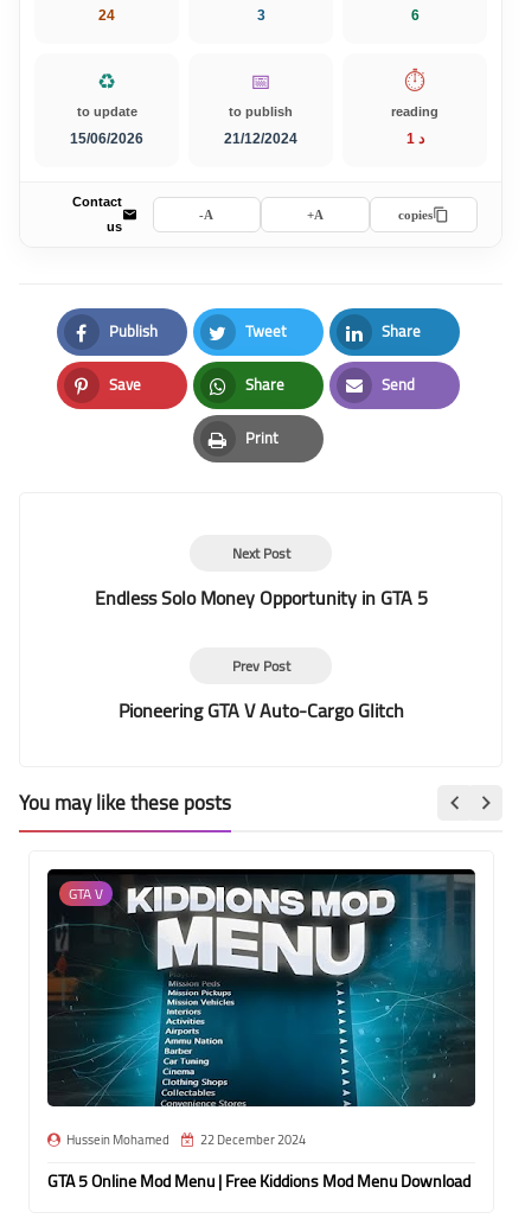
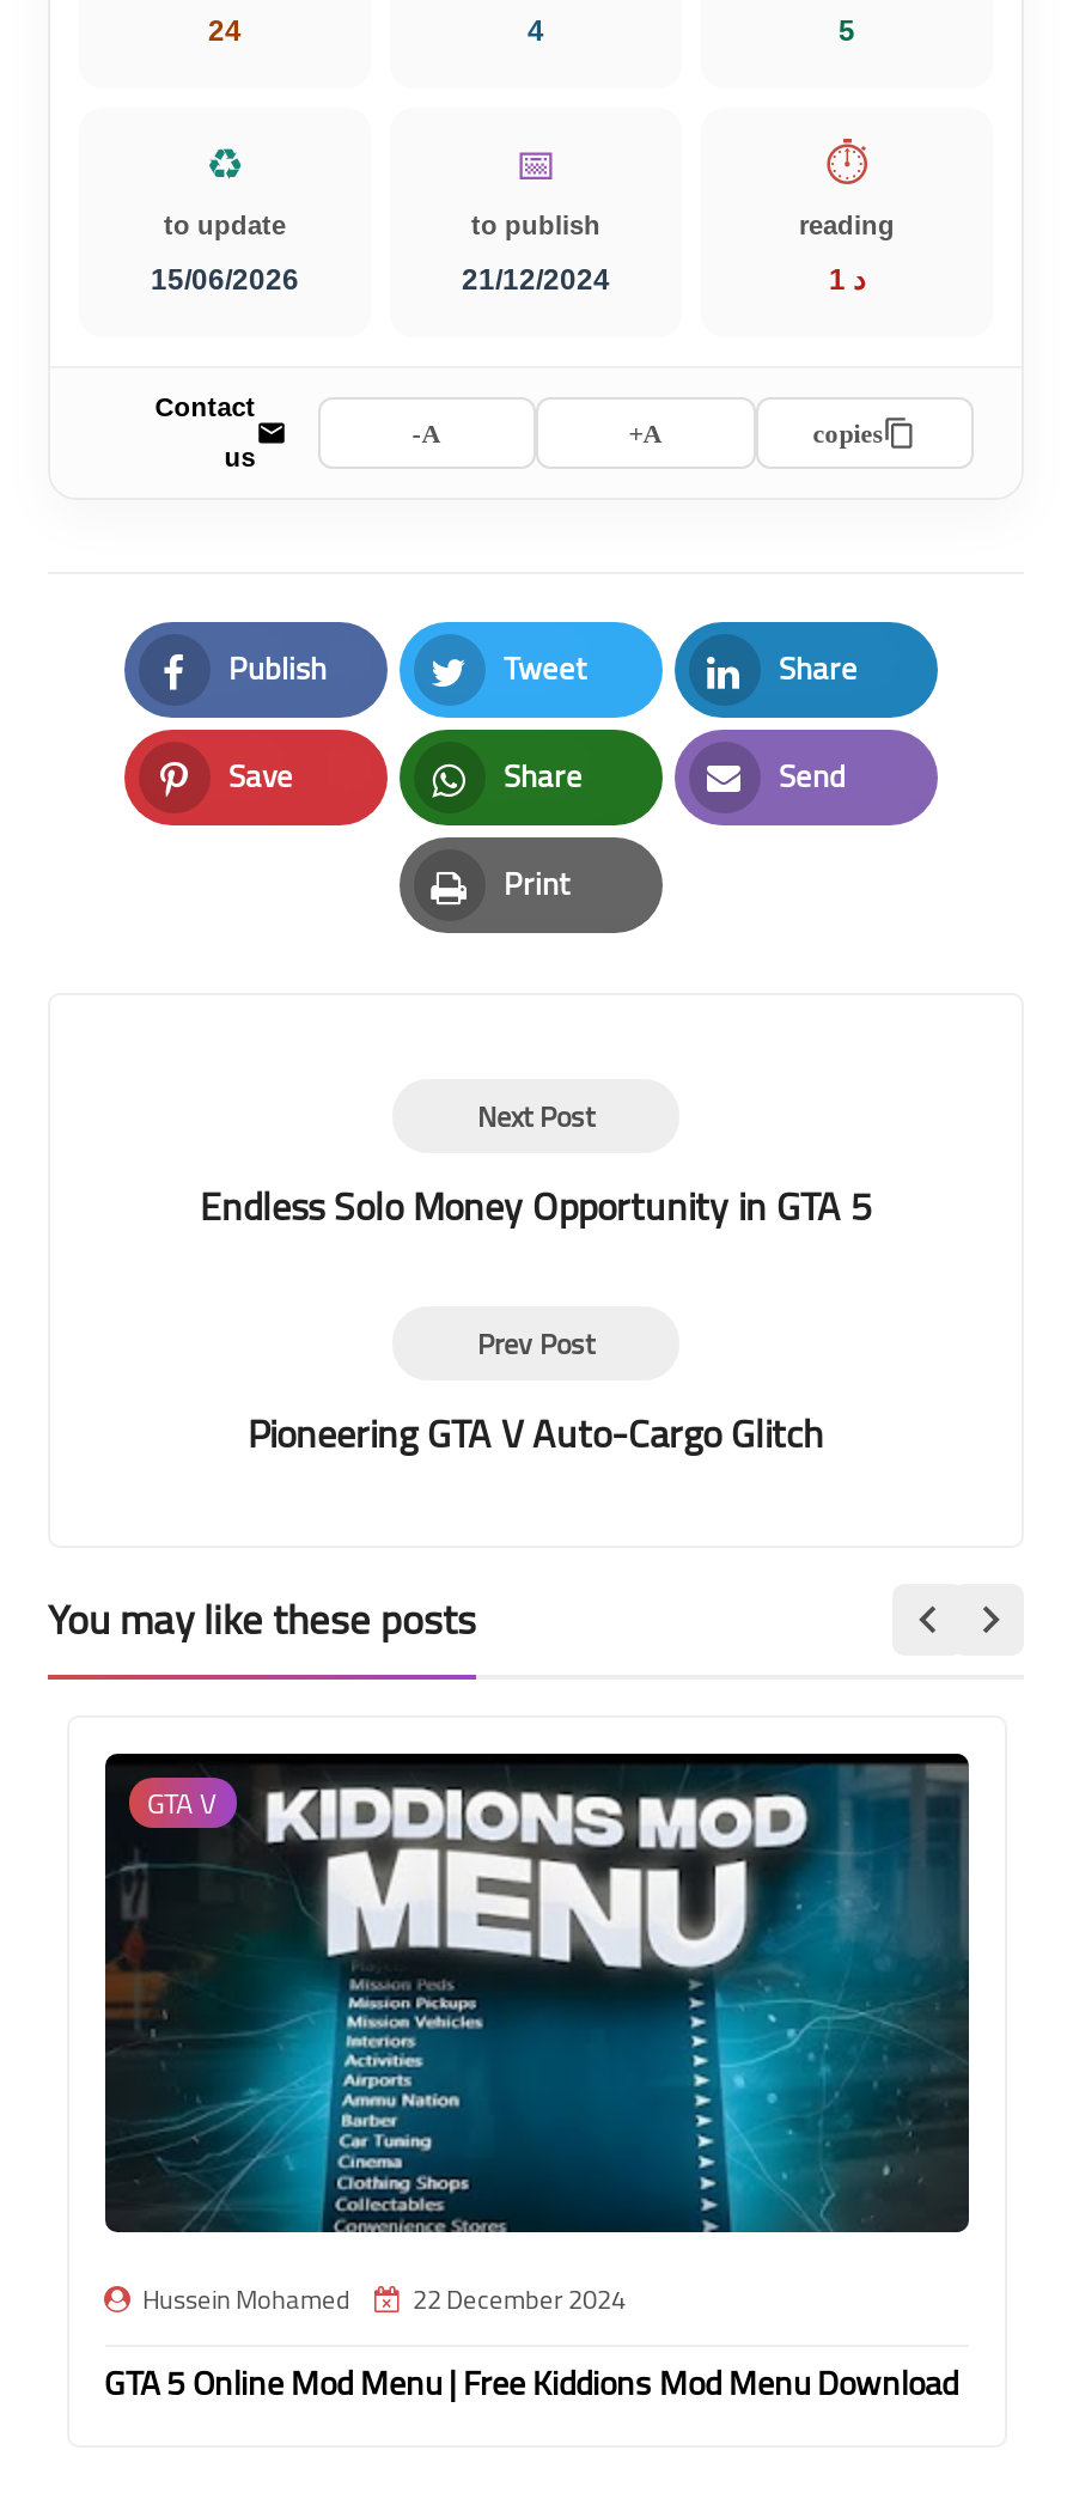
[257,7,265,23] 3 -> [528,14,544,47] 4
[411,7,419,23] 6 -> [839,14,855,47] 5

